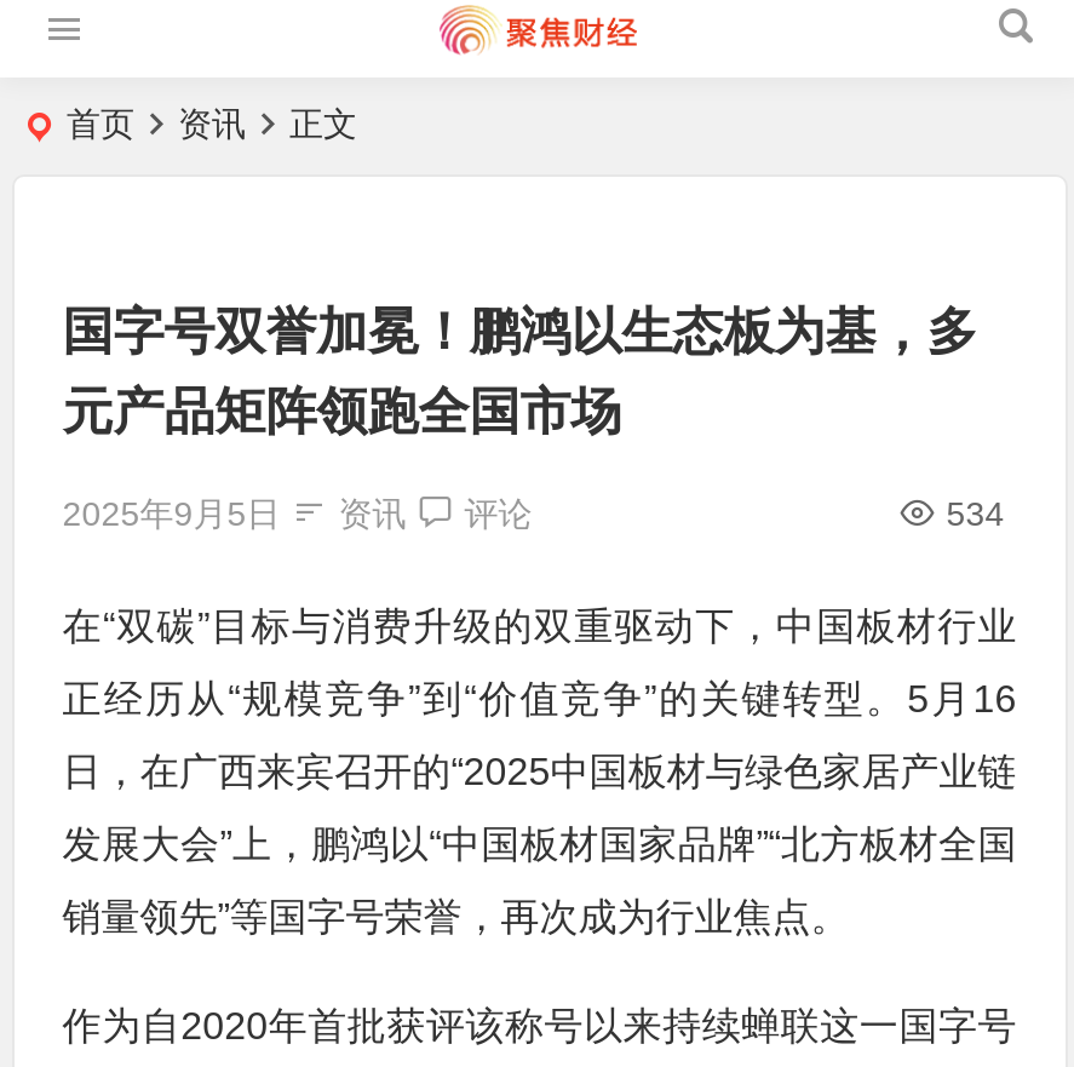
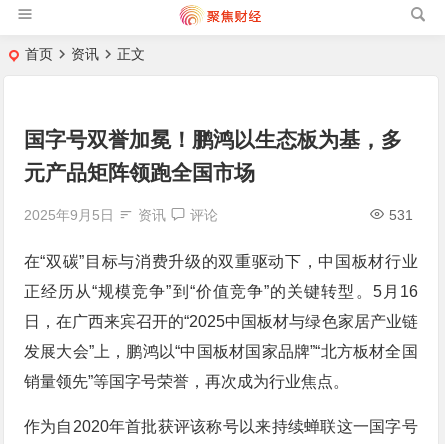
[946,494,1004,533] 534 -> [389,207,413,223] 531

